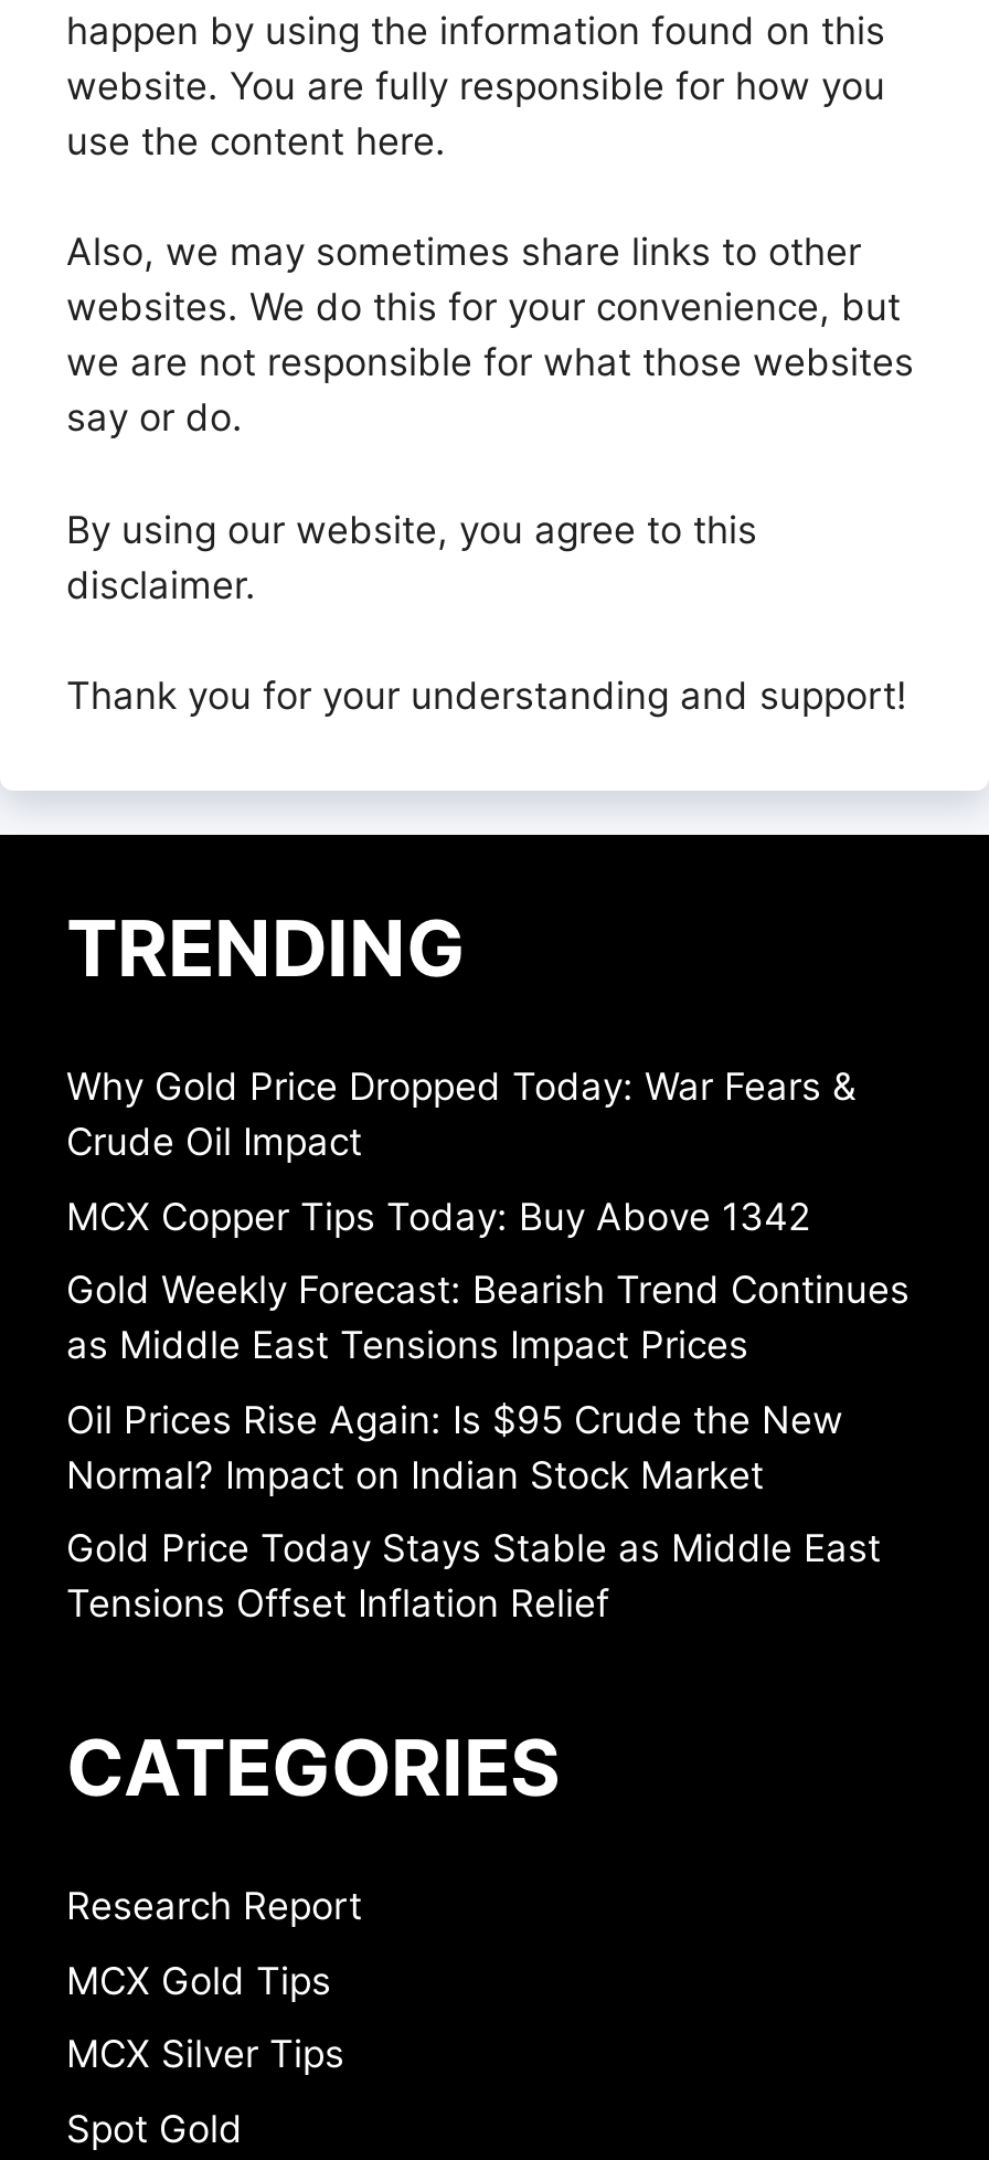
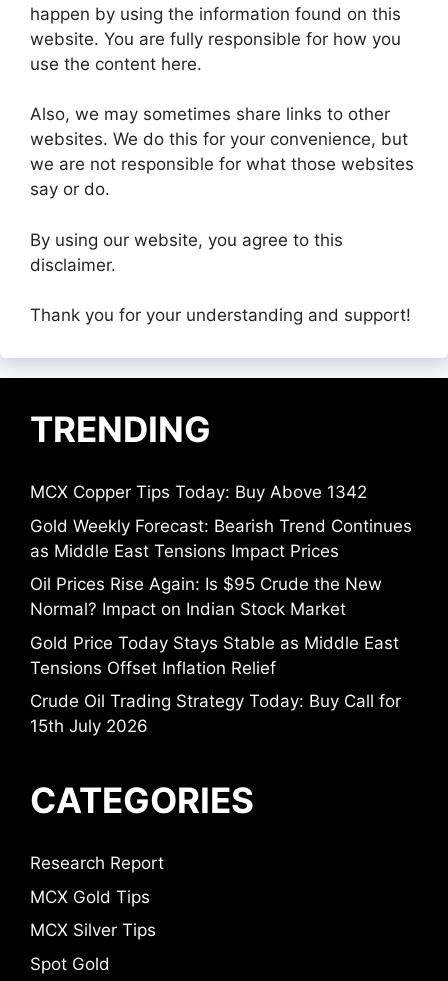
[66,1065,857,1165] Why Gold Price Dropped Today: War Fears & | Crude Oil Impact -> none
moved [66,1194,910,1626] -> [30,482,412,678]: MCX Copper Tips Today: Buy Above 1342 | Gold Weekly Forecast: Bearish Trend Continues | as Middle East Tensions Impact Prices | Oil Prices Rise Again: Is $95 Crude the New | Normal? Impact on Indian Stock Market | Gold Price Today Stays Stable as Middle East | Tensions Offset Inflation Relief
none -> [30,691,401,736] Crude Oil Trading Strategy Today: Buy Call for | 15th July 2026

